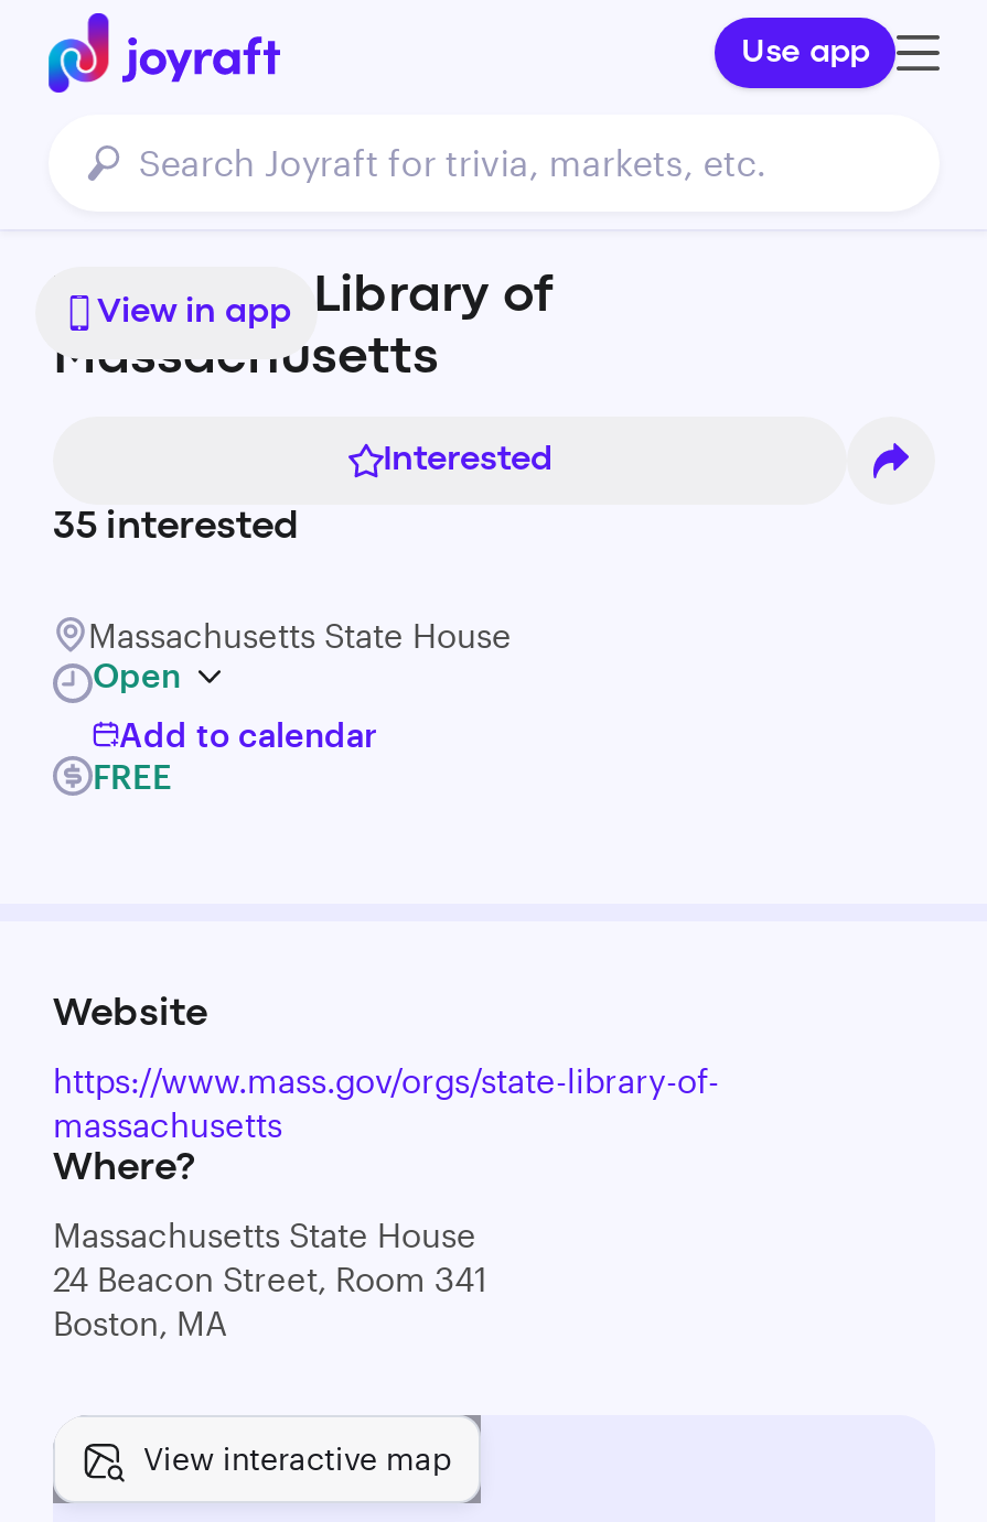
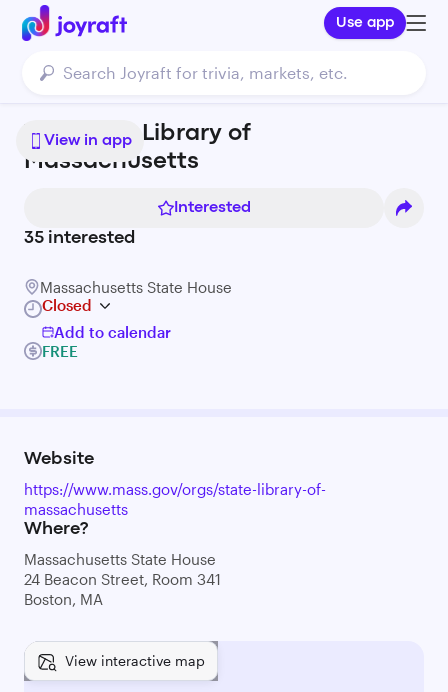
[93,655,181,694] Open -> [42,296,92,314] Closed

